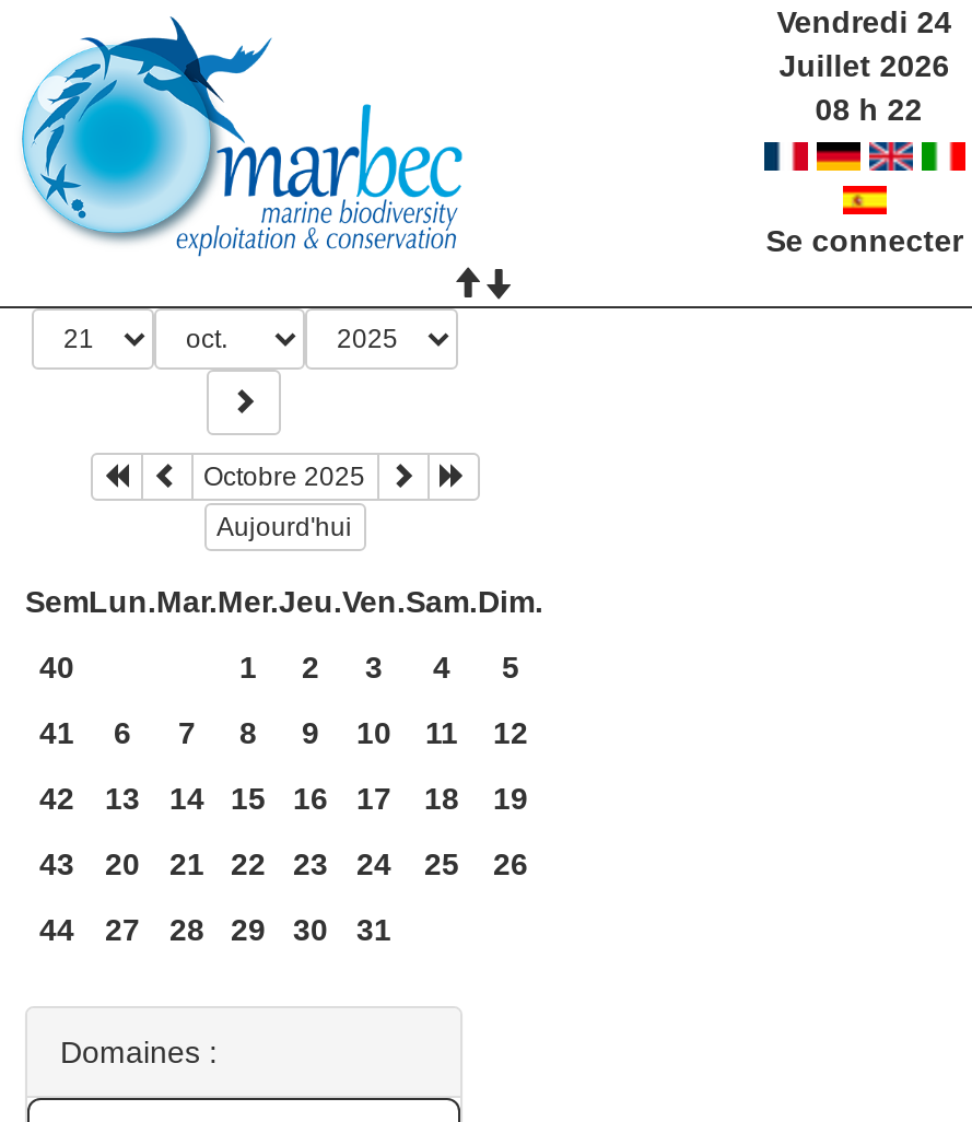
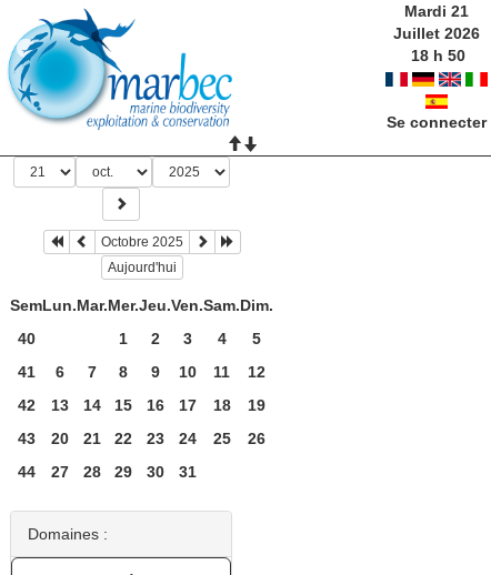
[777,4,952,39] Vendredi 24 -> [404,2,468,20] Mardi 21
[815,92,922,127] 08 h 22 -> [411,47,466,64] 18 h 50

